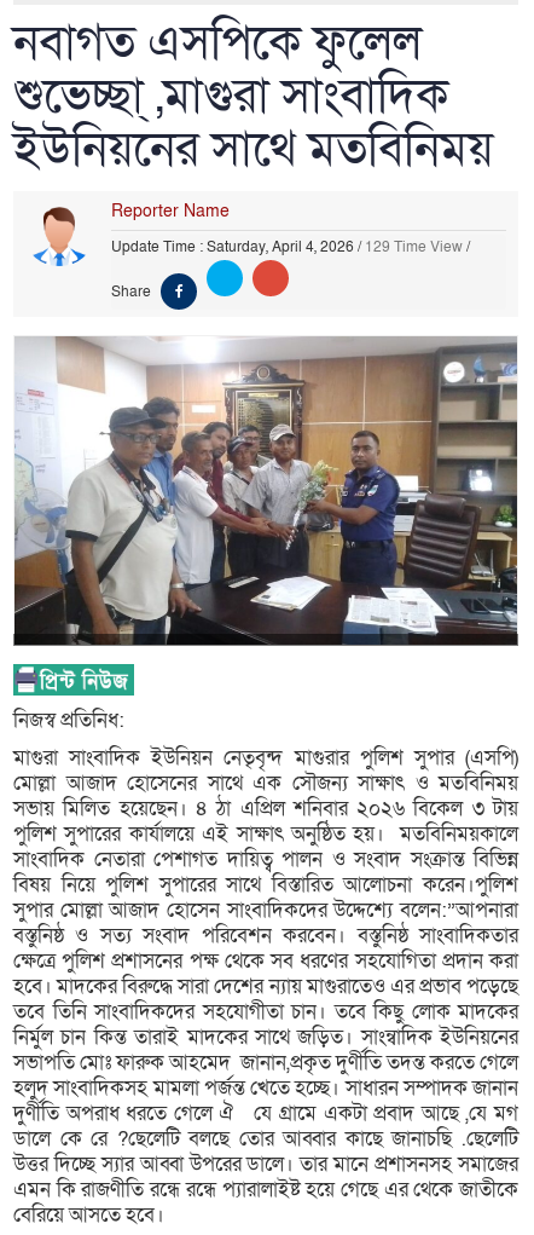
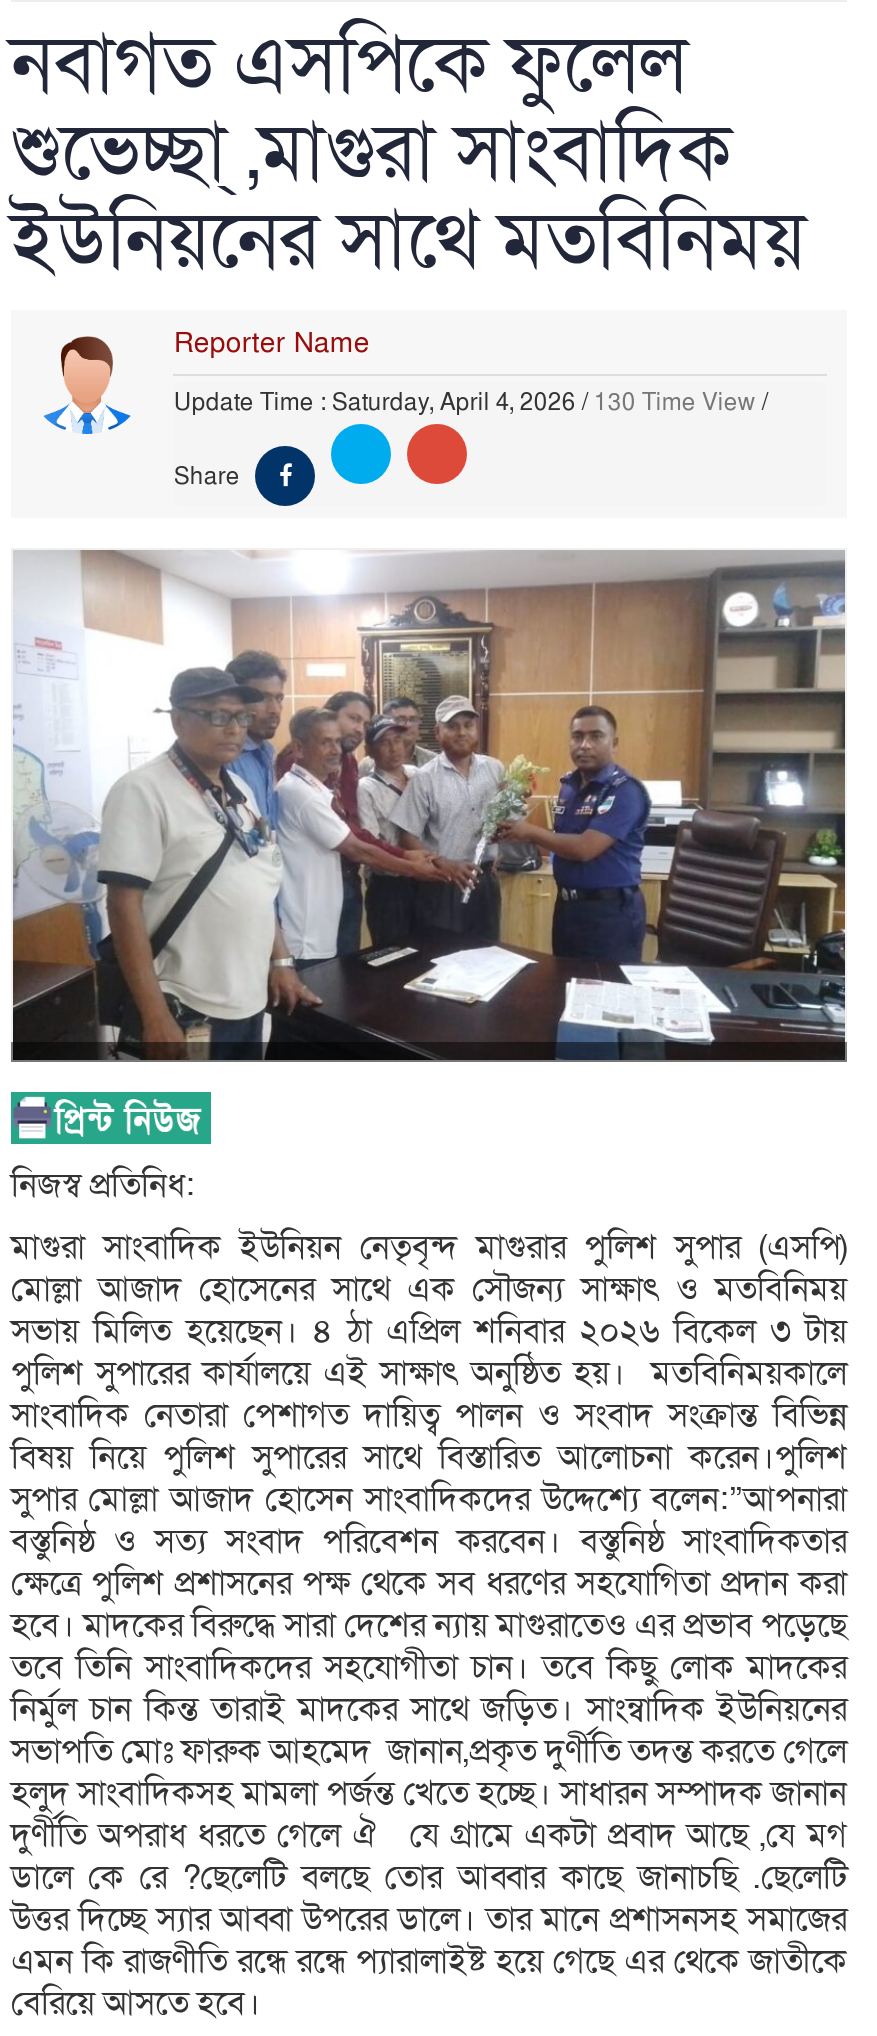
[112,237,470,256] Update Time : Saturday, April 4, 2026 / 129 Time View / -> [174,386,768,418] Update Time : Saturday, April 4, 2026 / 130 Time View /

